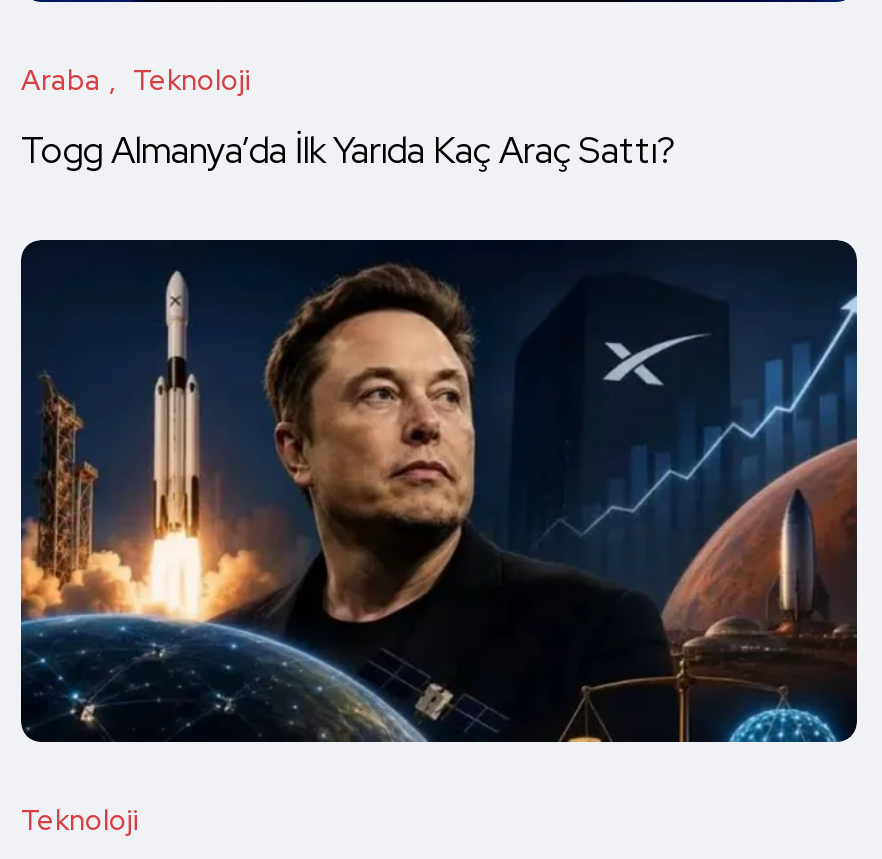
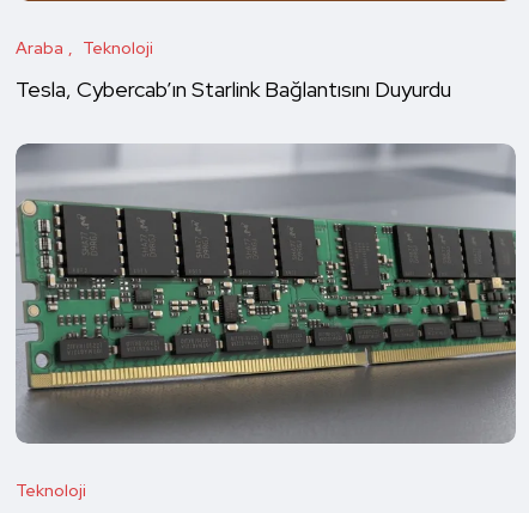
[21,127,675,173] Togg Almanya’da İlk Yarıda Kaç Araç Sattı? -> [16,76,451,103] Tesla, Cybercab’ın Starlink Bağlantısını Duyurdu
[19,238,859,744] [image] -> [16,142,517,444] [image]

